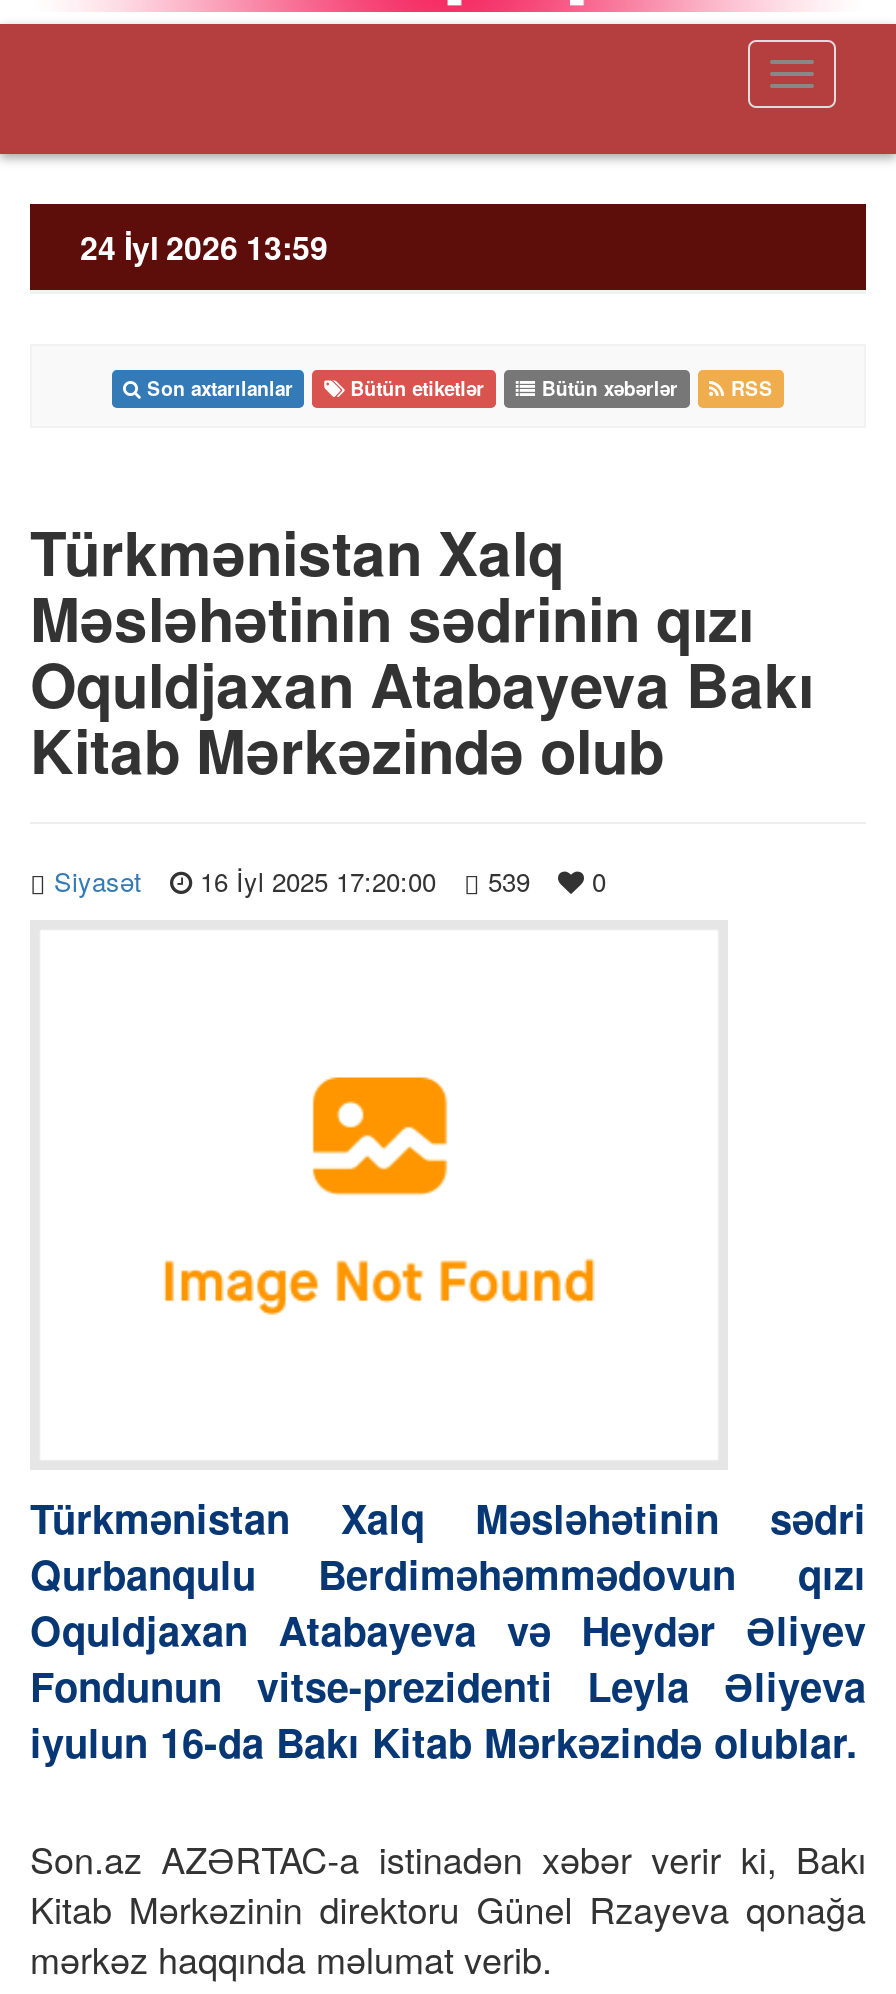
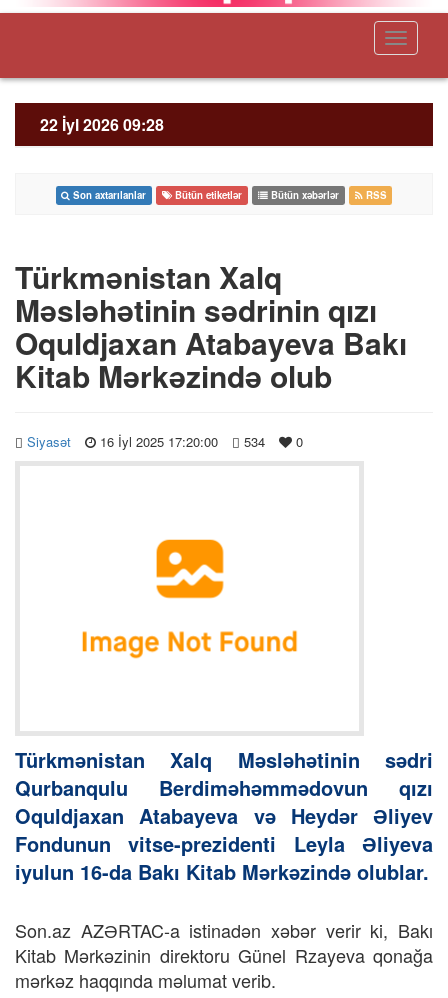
[80,224,328,270] 24 İyl 2026 13:59 -> [40,113,164,136] 22 İyl 2026 09:28
[54,862,606,900] Siyasət 16 İyl 2025 17:20:00 539 0 -> [27,432,303,451] Siyasət 16 İyl 2025 17:20:00 534 0

